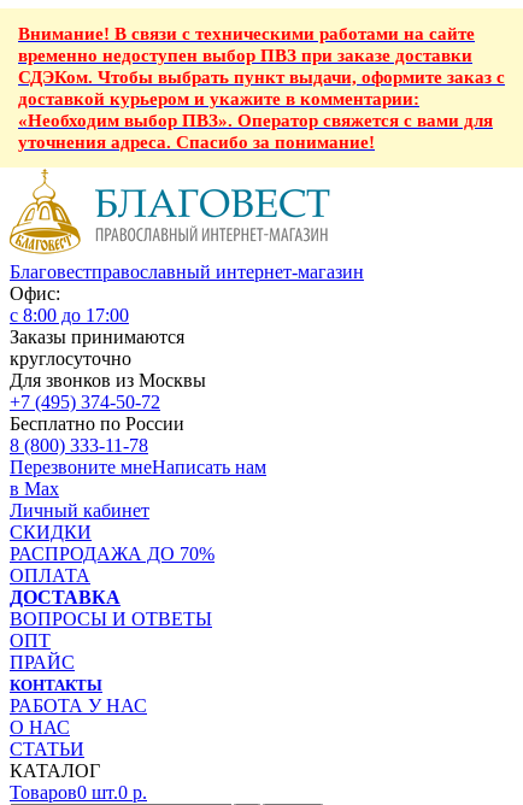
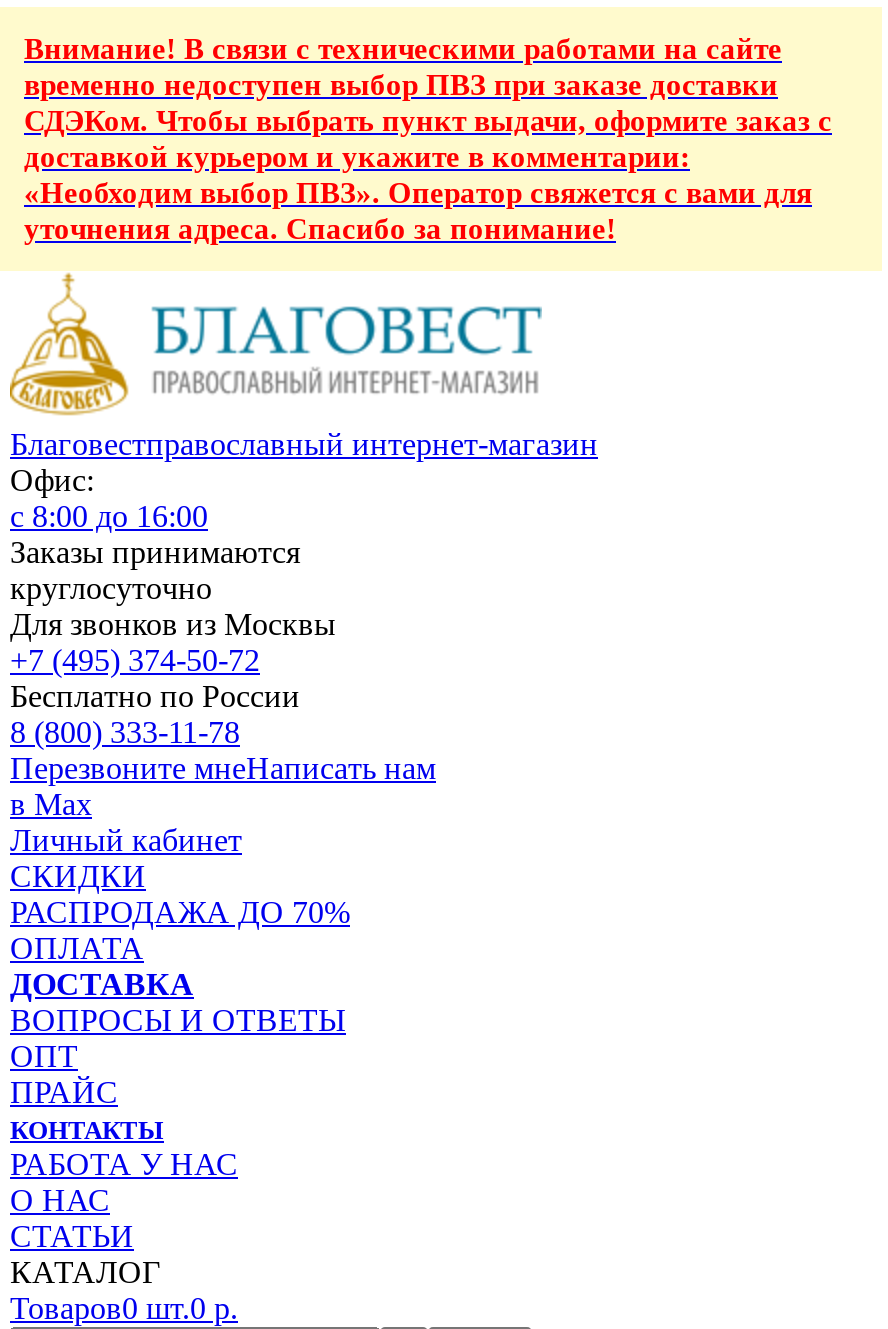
[10,305,129,325] с 8:00 до 17:00 -> [10,499,208,533] с 8:00 до 16:00

